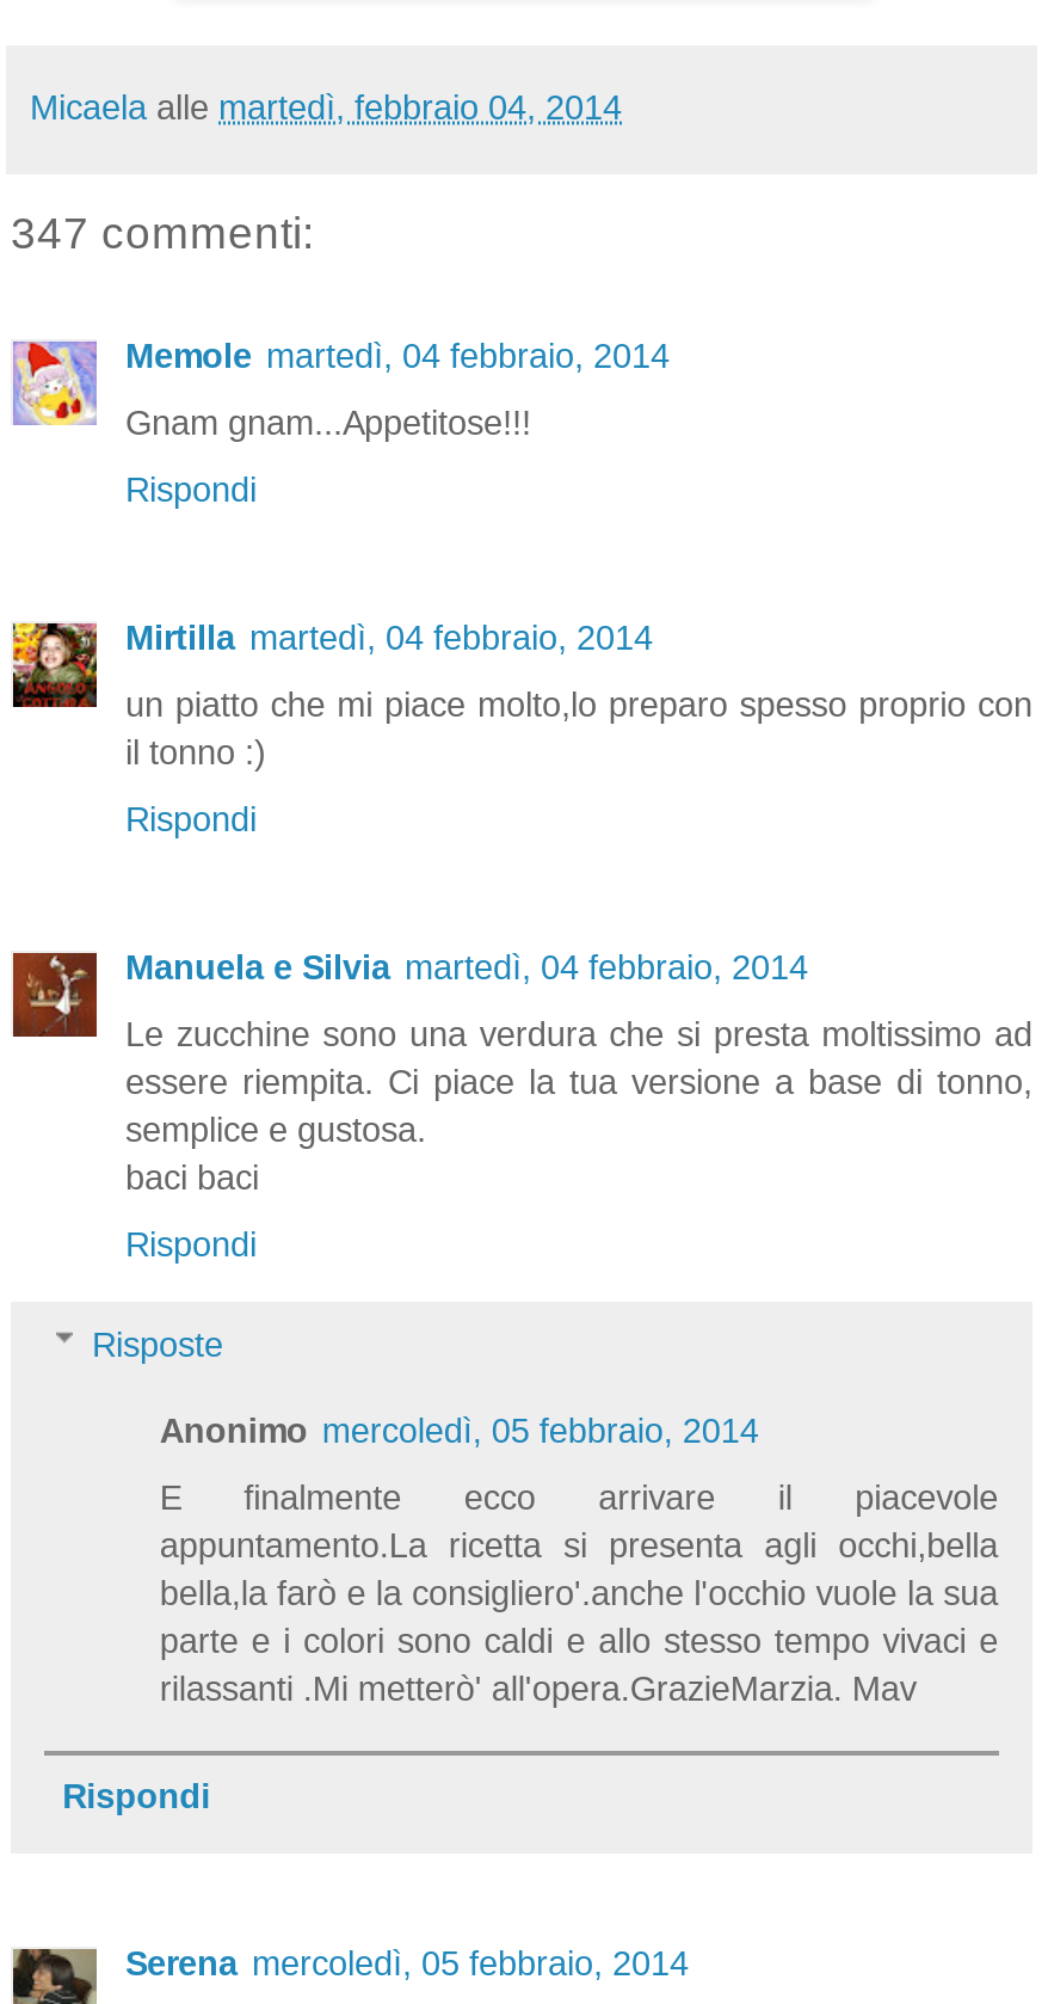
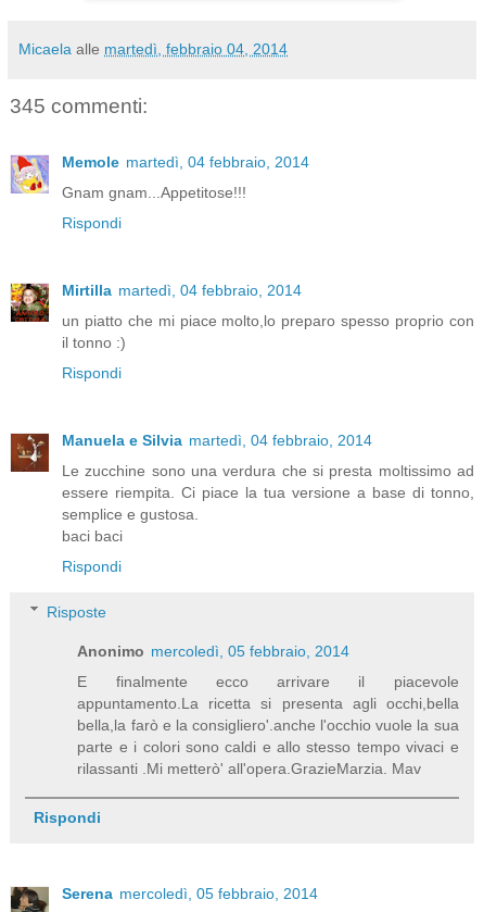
[11,207,314,257] 347 commenti: -> [10,94,148,117] 345 commenti:

